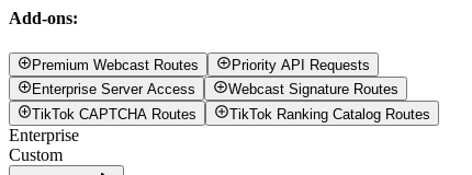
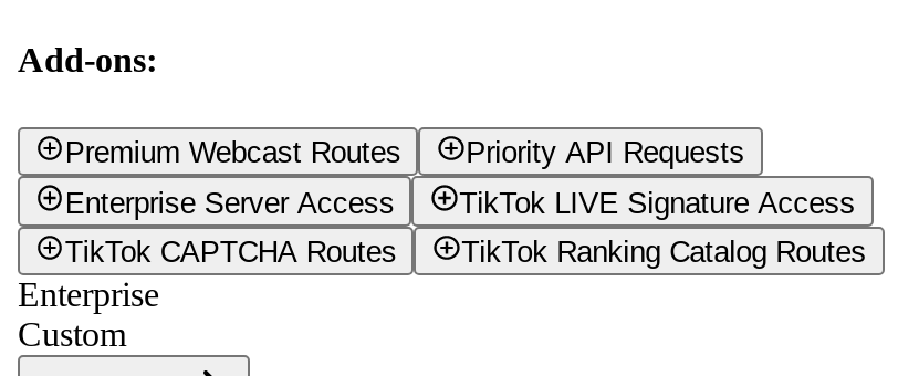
[228,81,398,98] Webcast Signature Routes -> [459,186,855,220] TikTok LIVE Signature Access

